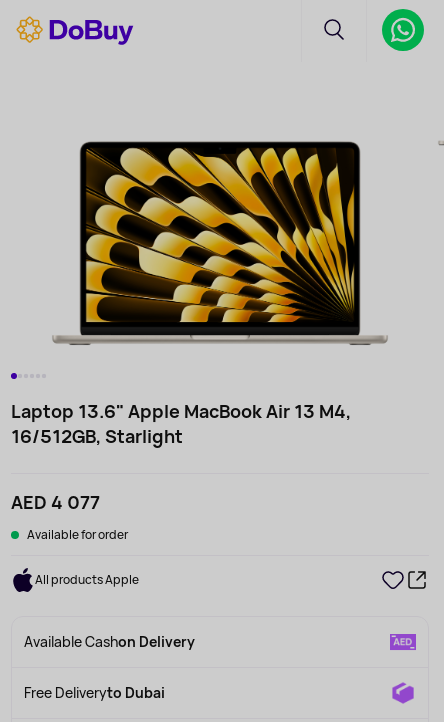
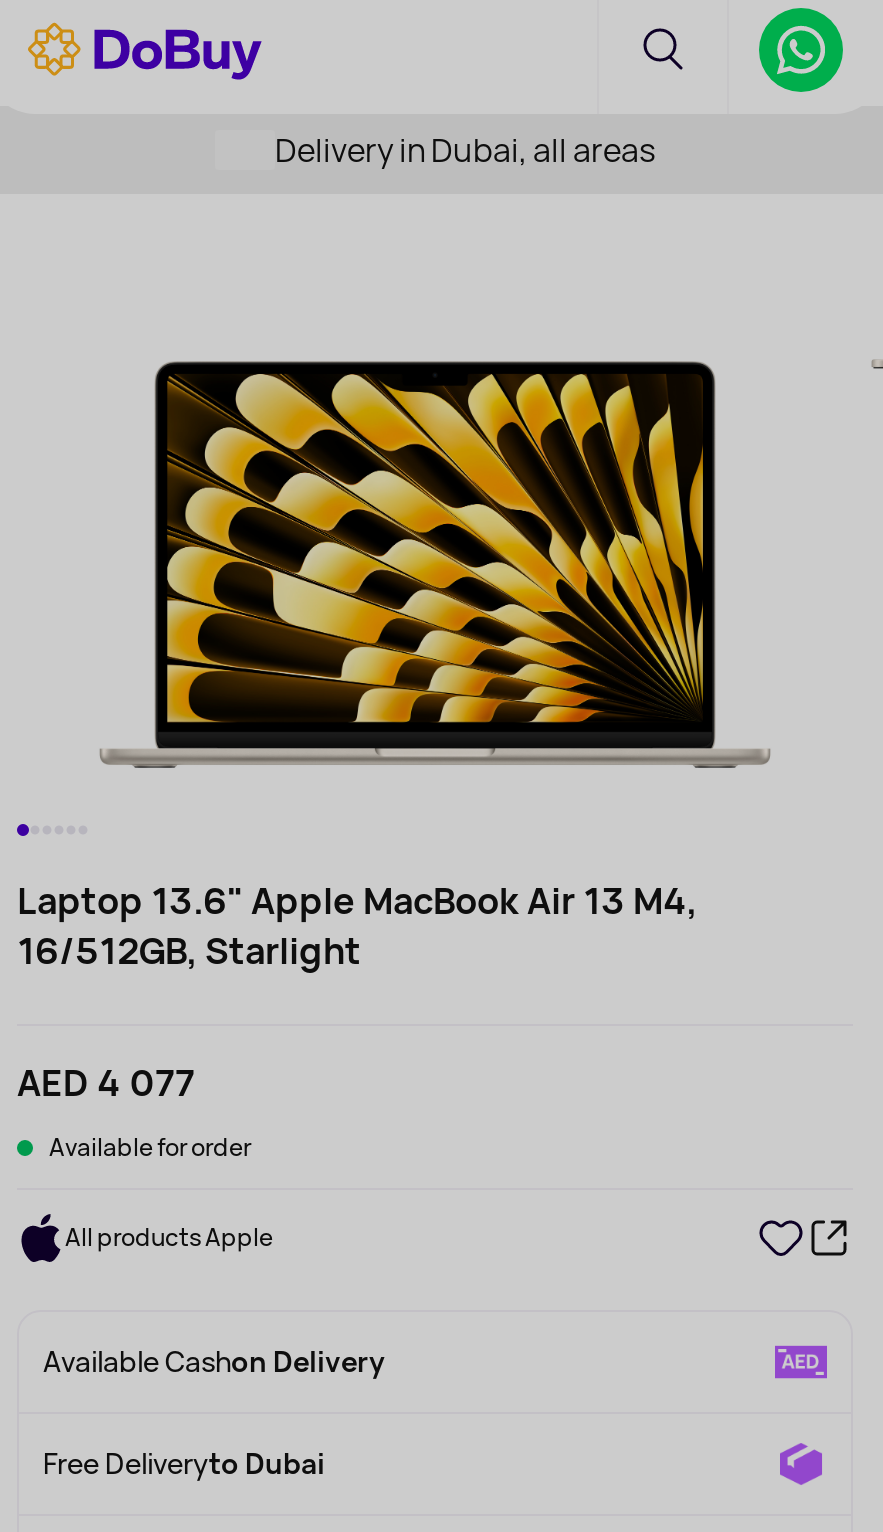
none -> [275,128,655,172] Delivery in Dubai, all areas

